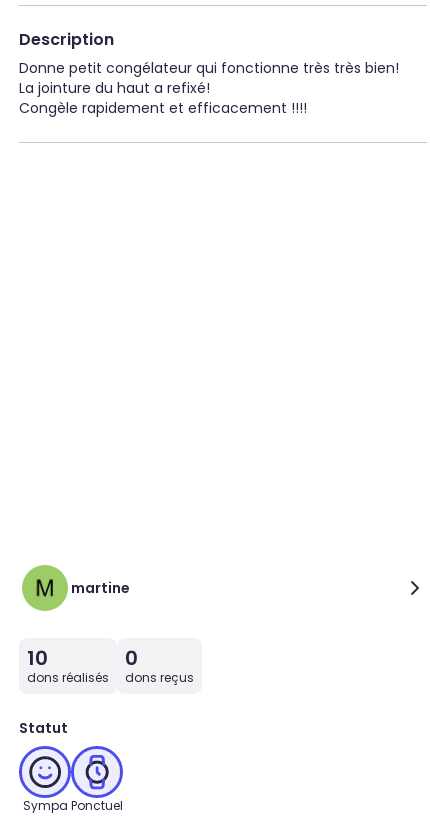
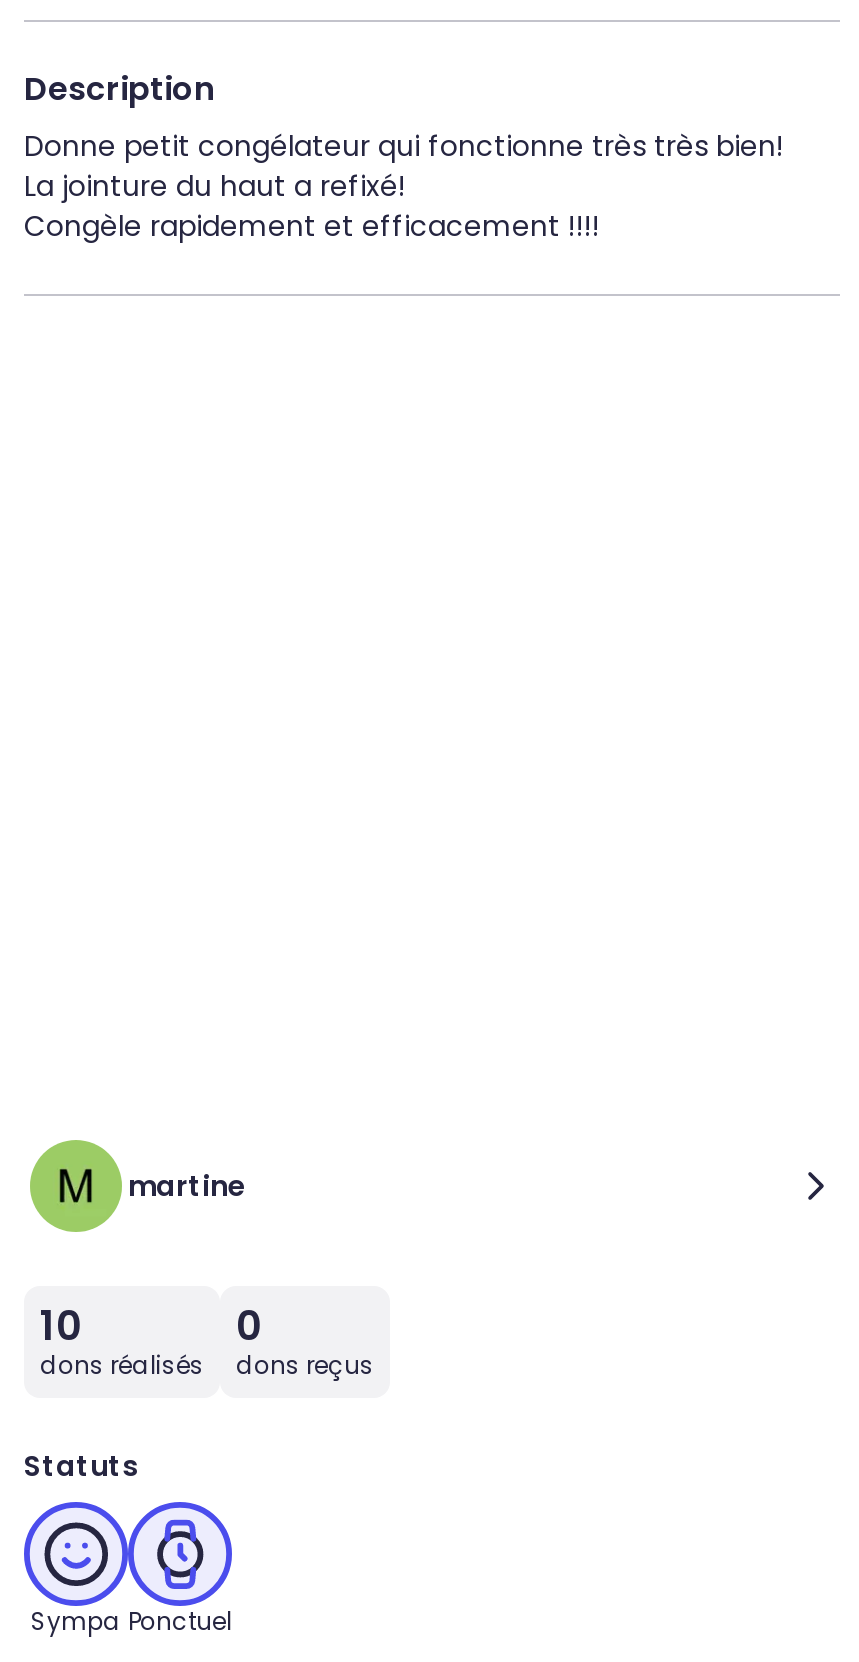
[19,718,68,738] Statut -> [24,1446,138,1486] Statuts

